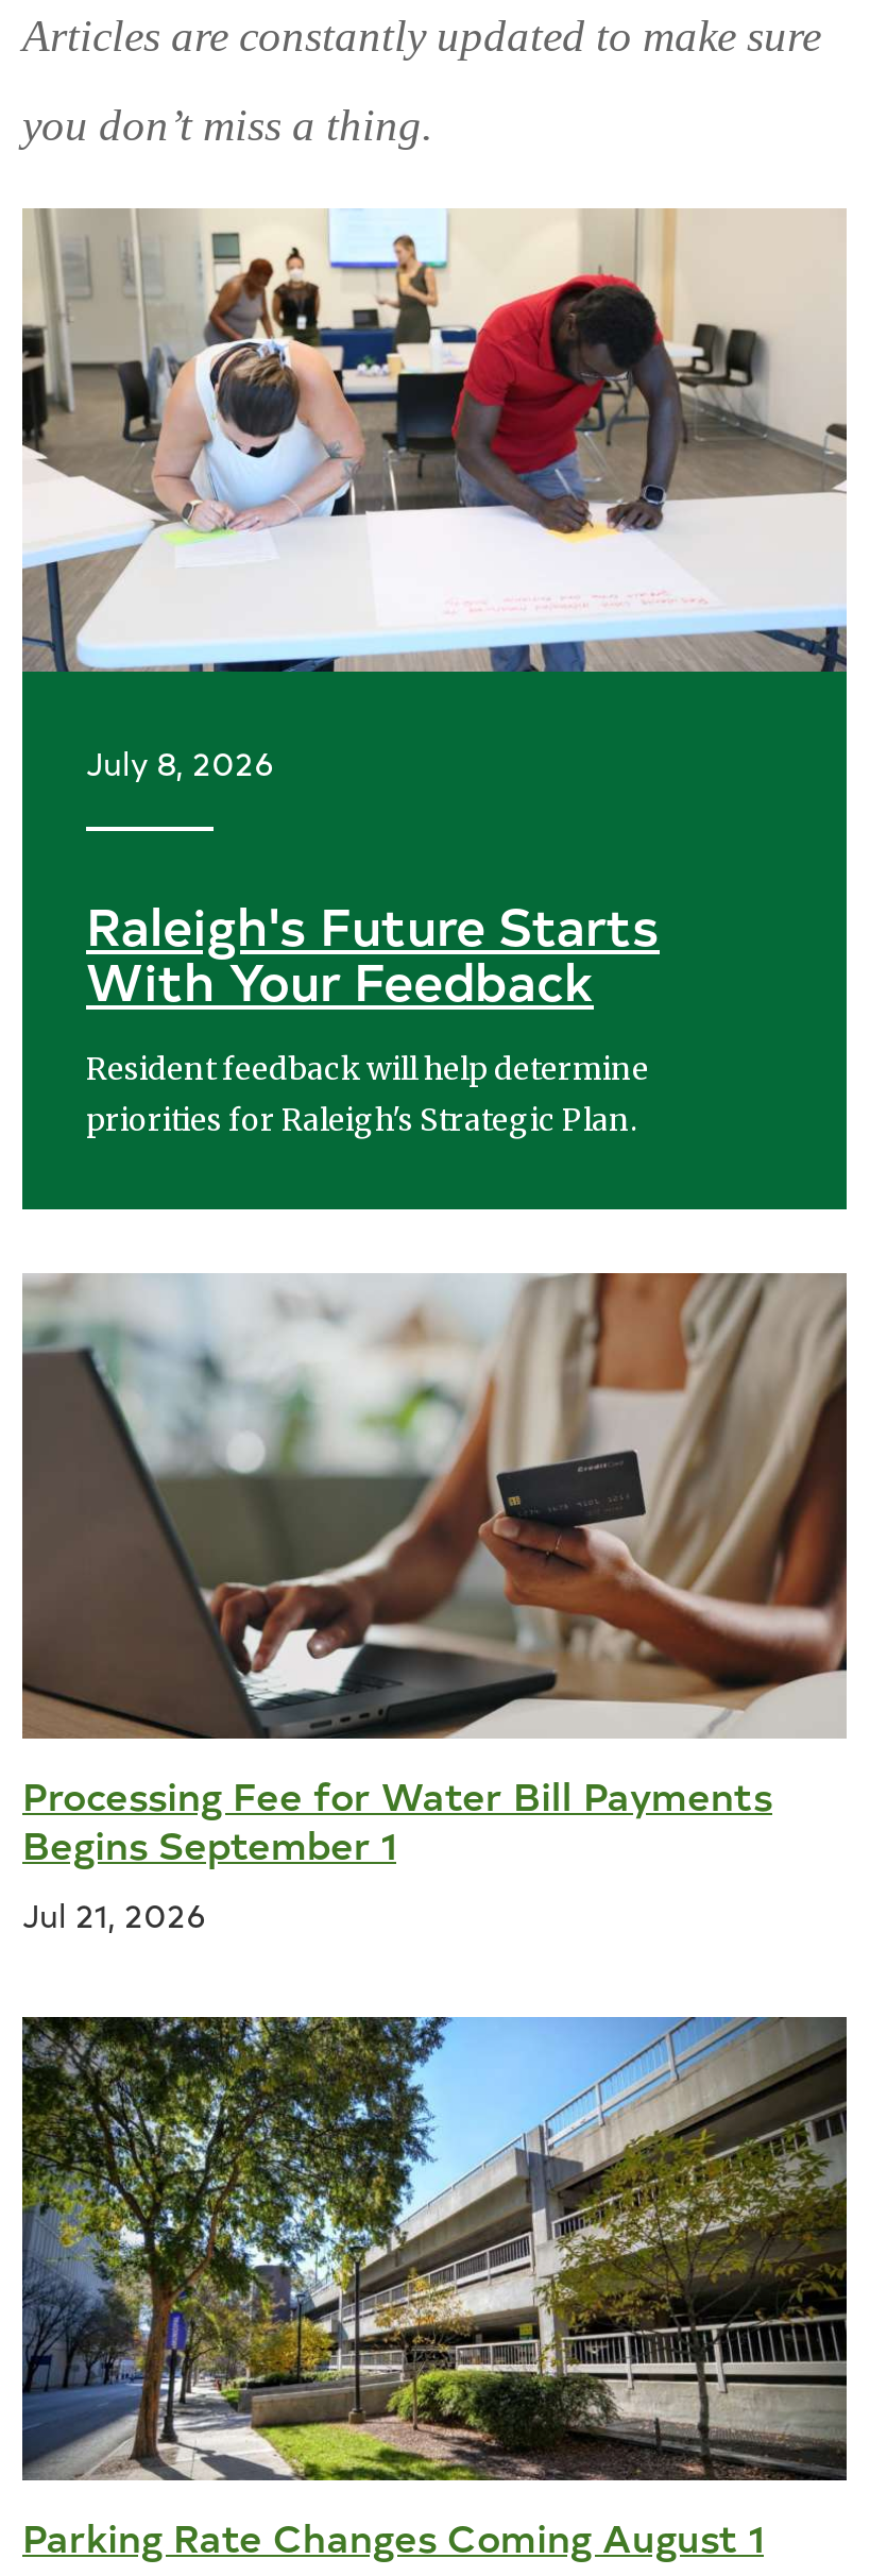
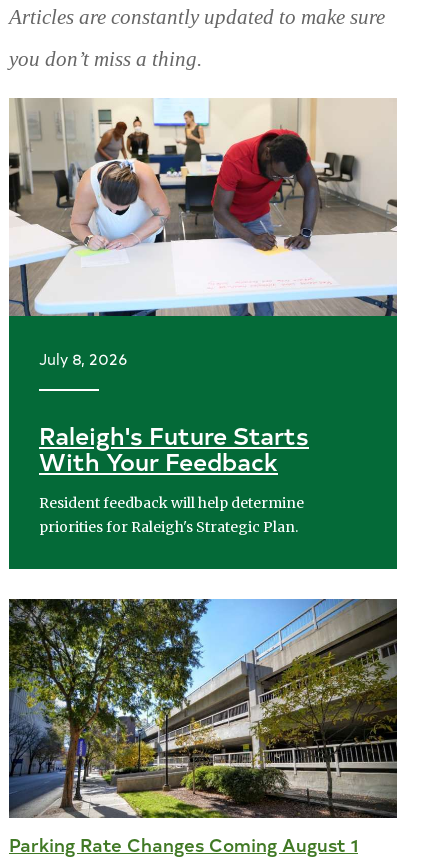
[20,1271,849,1936] [image] | Processing Fee for Water Bill Payments | Begins September 1 | Jul 21, 2026 -> none

